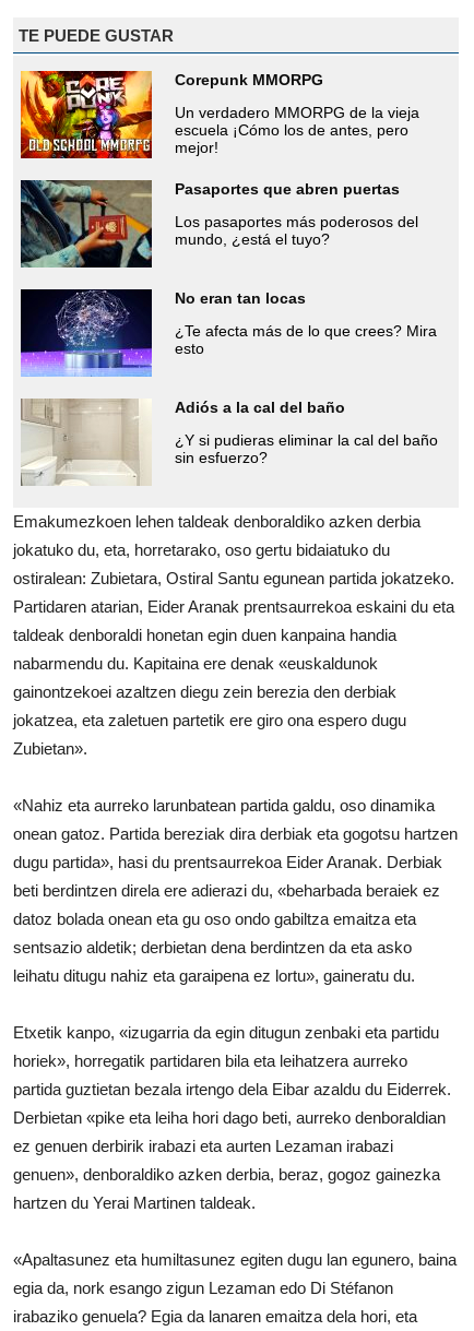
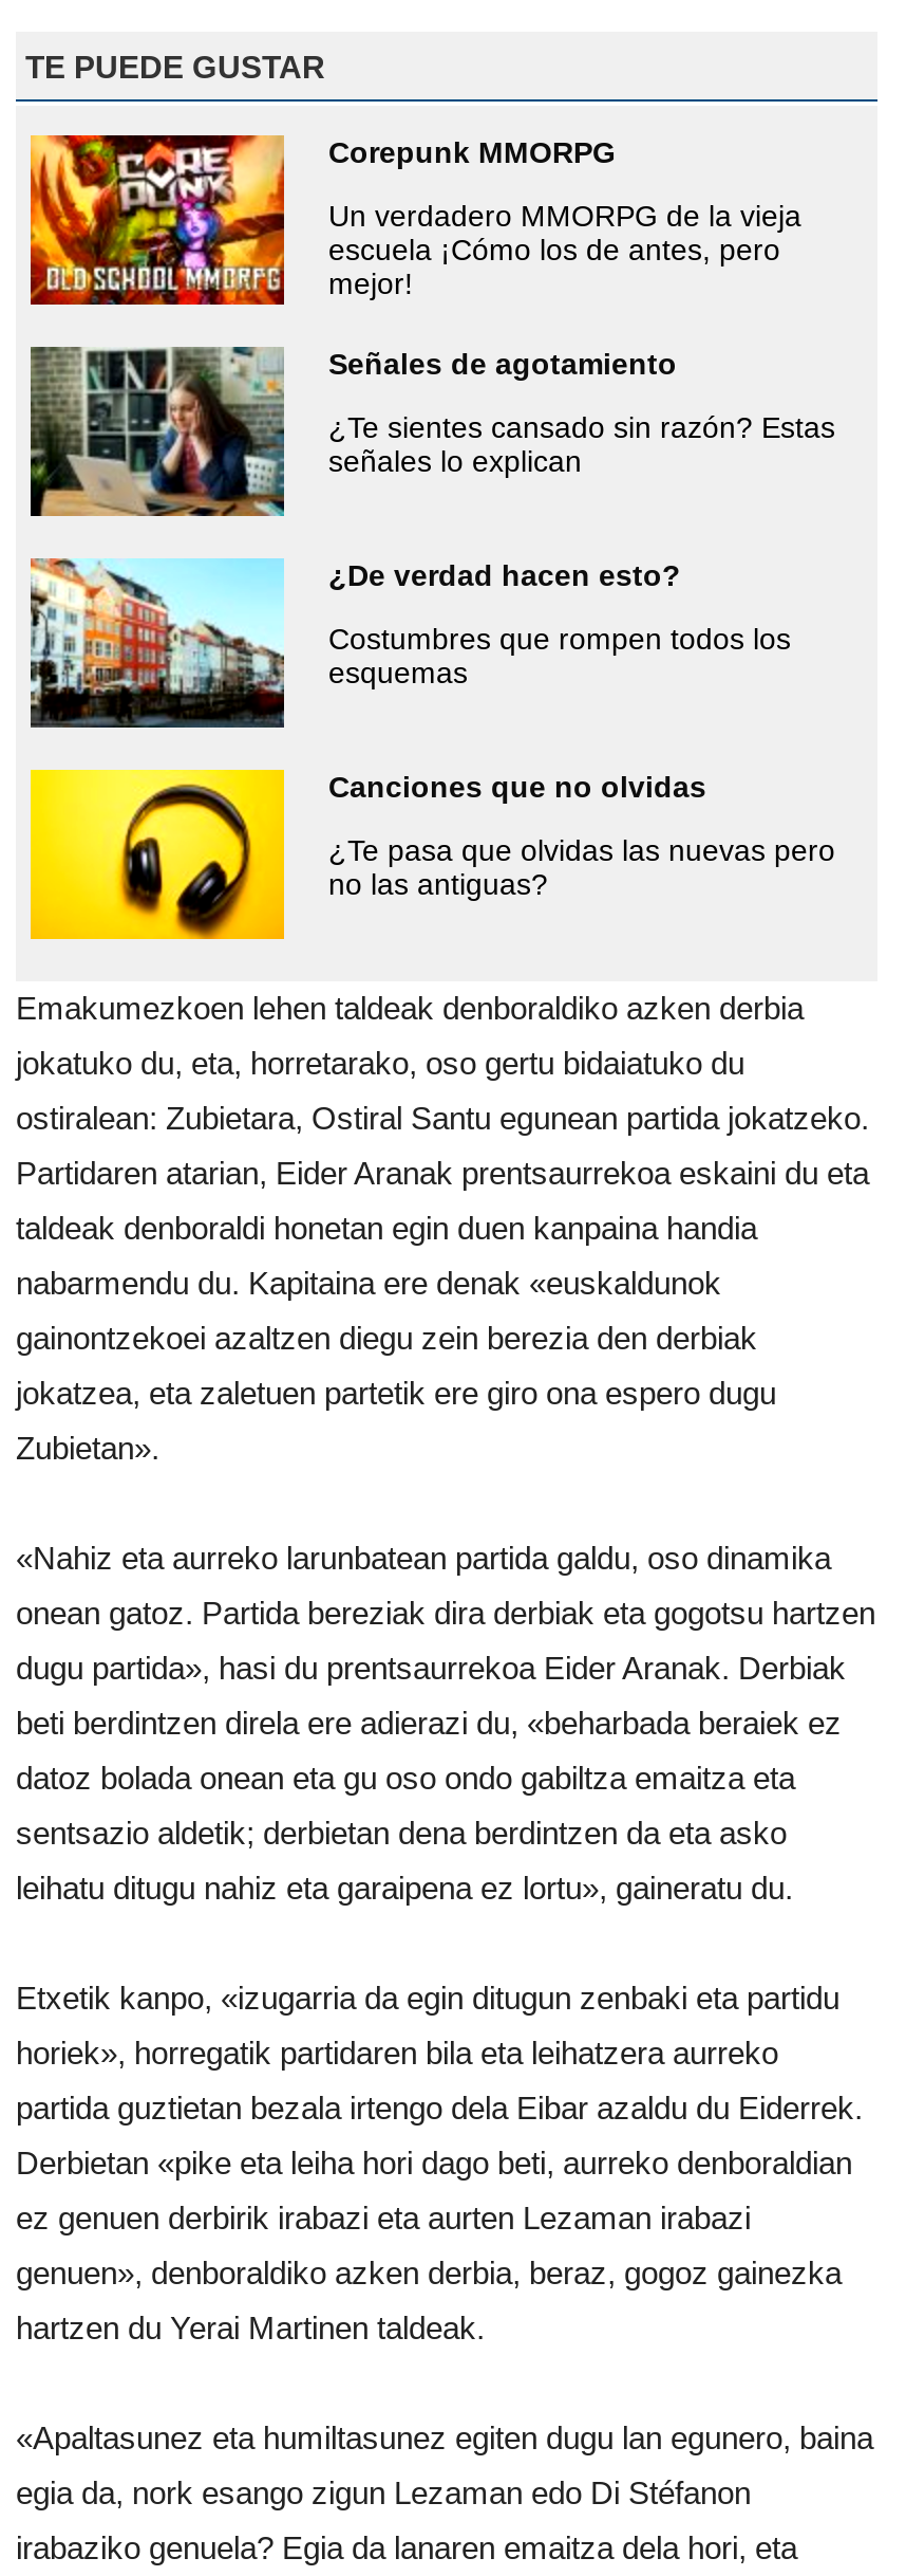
[20,179,400,269] [image] | Pasaportes que abren puertas -> [29,347,677,518] [image] | Señales de agotamiento
[175,213,418,248] Los pasaportes más poderosos del | mundo, ¿está el tuyo? -> [328,411,835,479] ¿Te sientes cansado sin razón? Estas | señales lo explican
[20,288,306,377] [image] | No eran tan locas -> [29,556,681,730] [image] | ¿De verdad hacen esto?
[175,322,437,357] ¿Te afecta más de lo que crees? Mira | esto -> [328,622,791,690] Costumbres que rompen todos los | esquemas
[20,399,345,486] [image] | Adiós a la cal del baño -> [29,768,706,941] [image] | Canciones que no olvidas
[175,432,438,467] ¿Y si pudieras eliminar la cal del baño | sin esfuerzo? -> [328,834,835,902] ¿Te pasa que olvidas las nuevas pero | no las antiguas?

